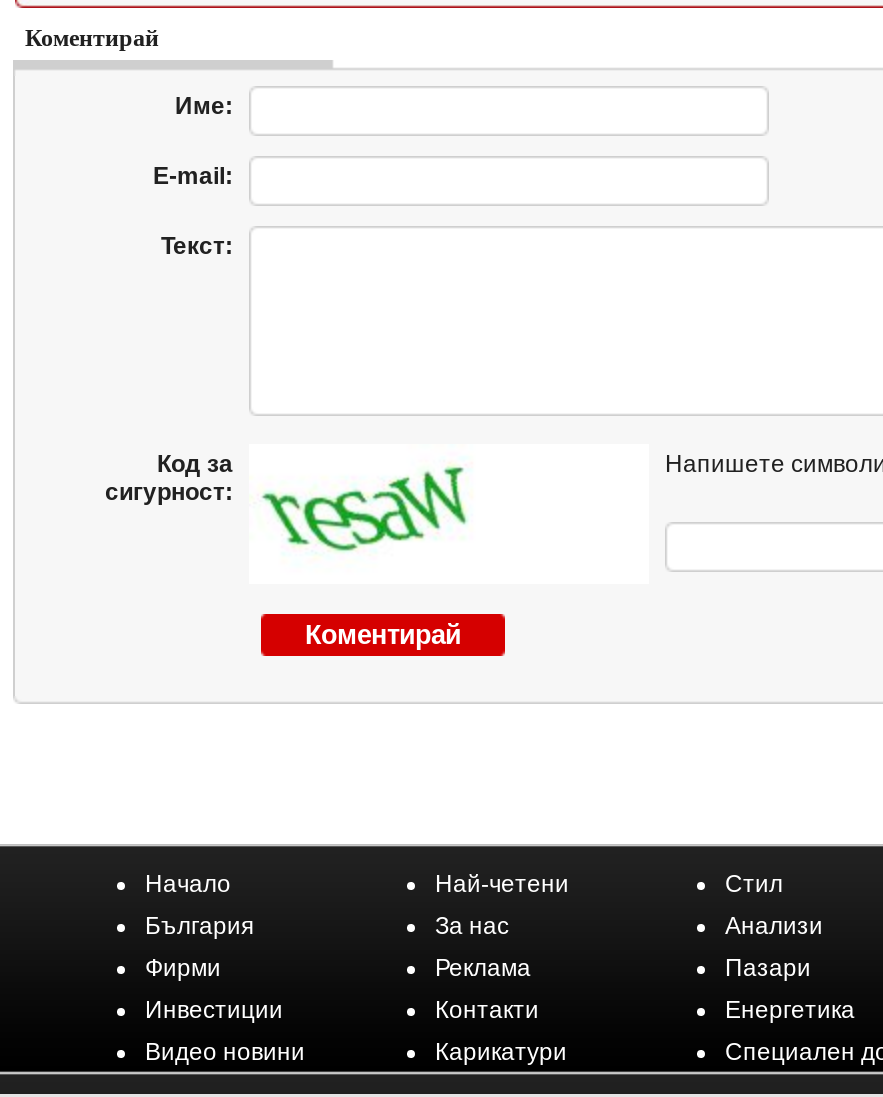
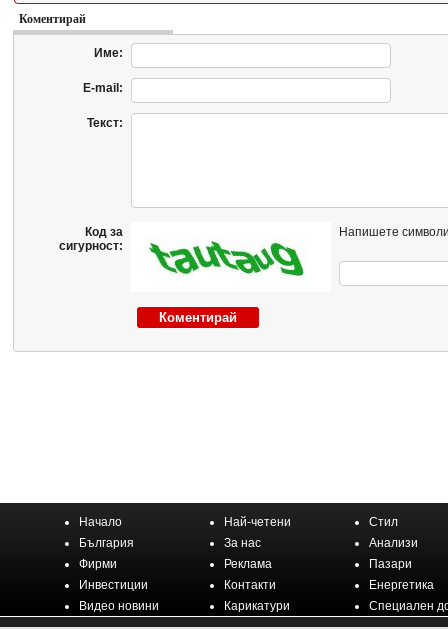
[263,464,467,552] [image] -> [149,234,305,277] [image]

